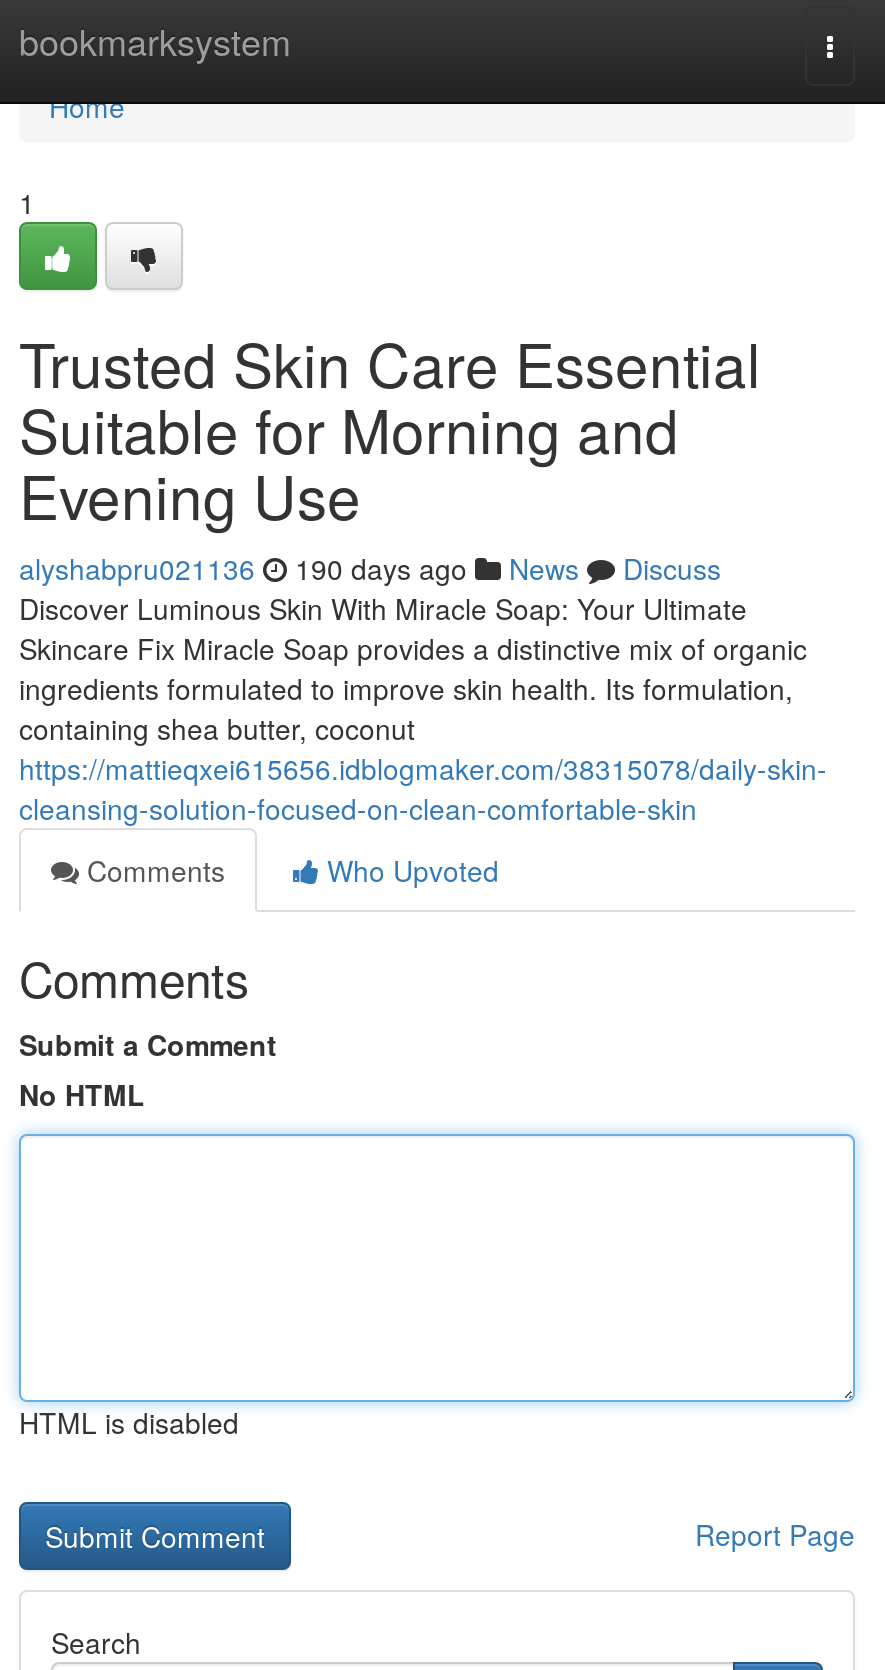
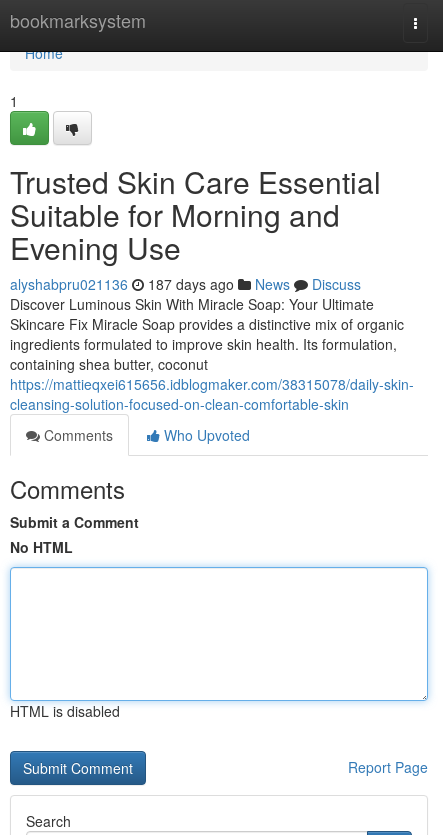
[19,548,721,588] alyshabpru021136 190 days ago News Discuss -> [10,274,361,294] alyshabpru021136 187 days ago News Discuss

